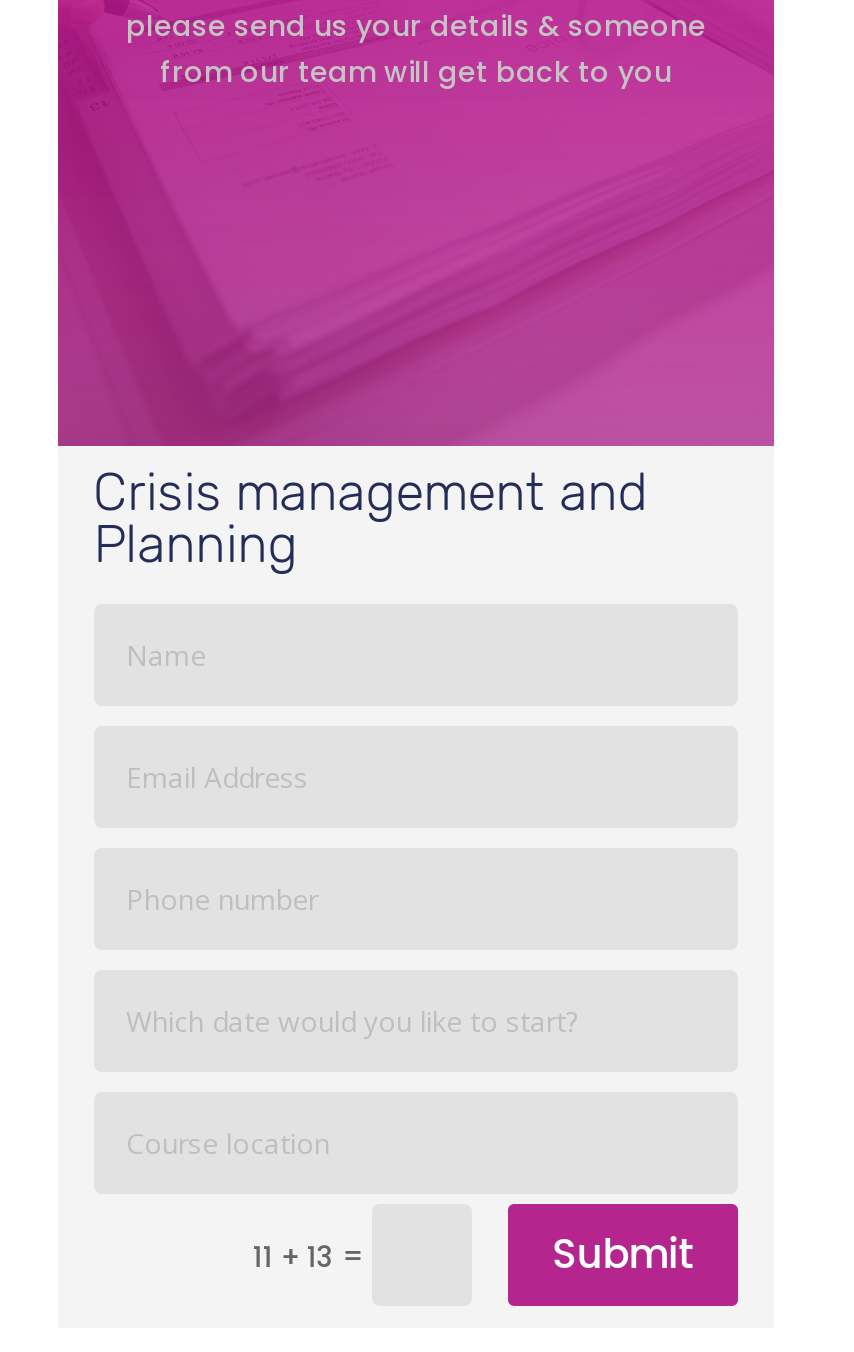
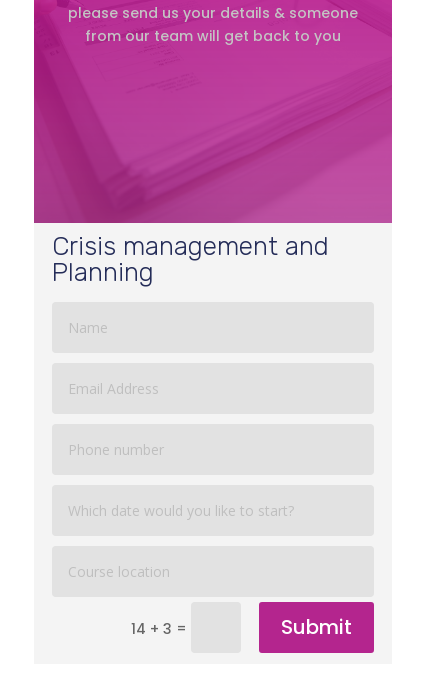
[253,1236,373,1277] 11 + 13 = -> [131,618,191,638] 14 + 3 =

